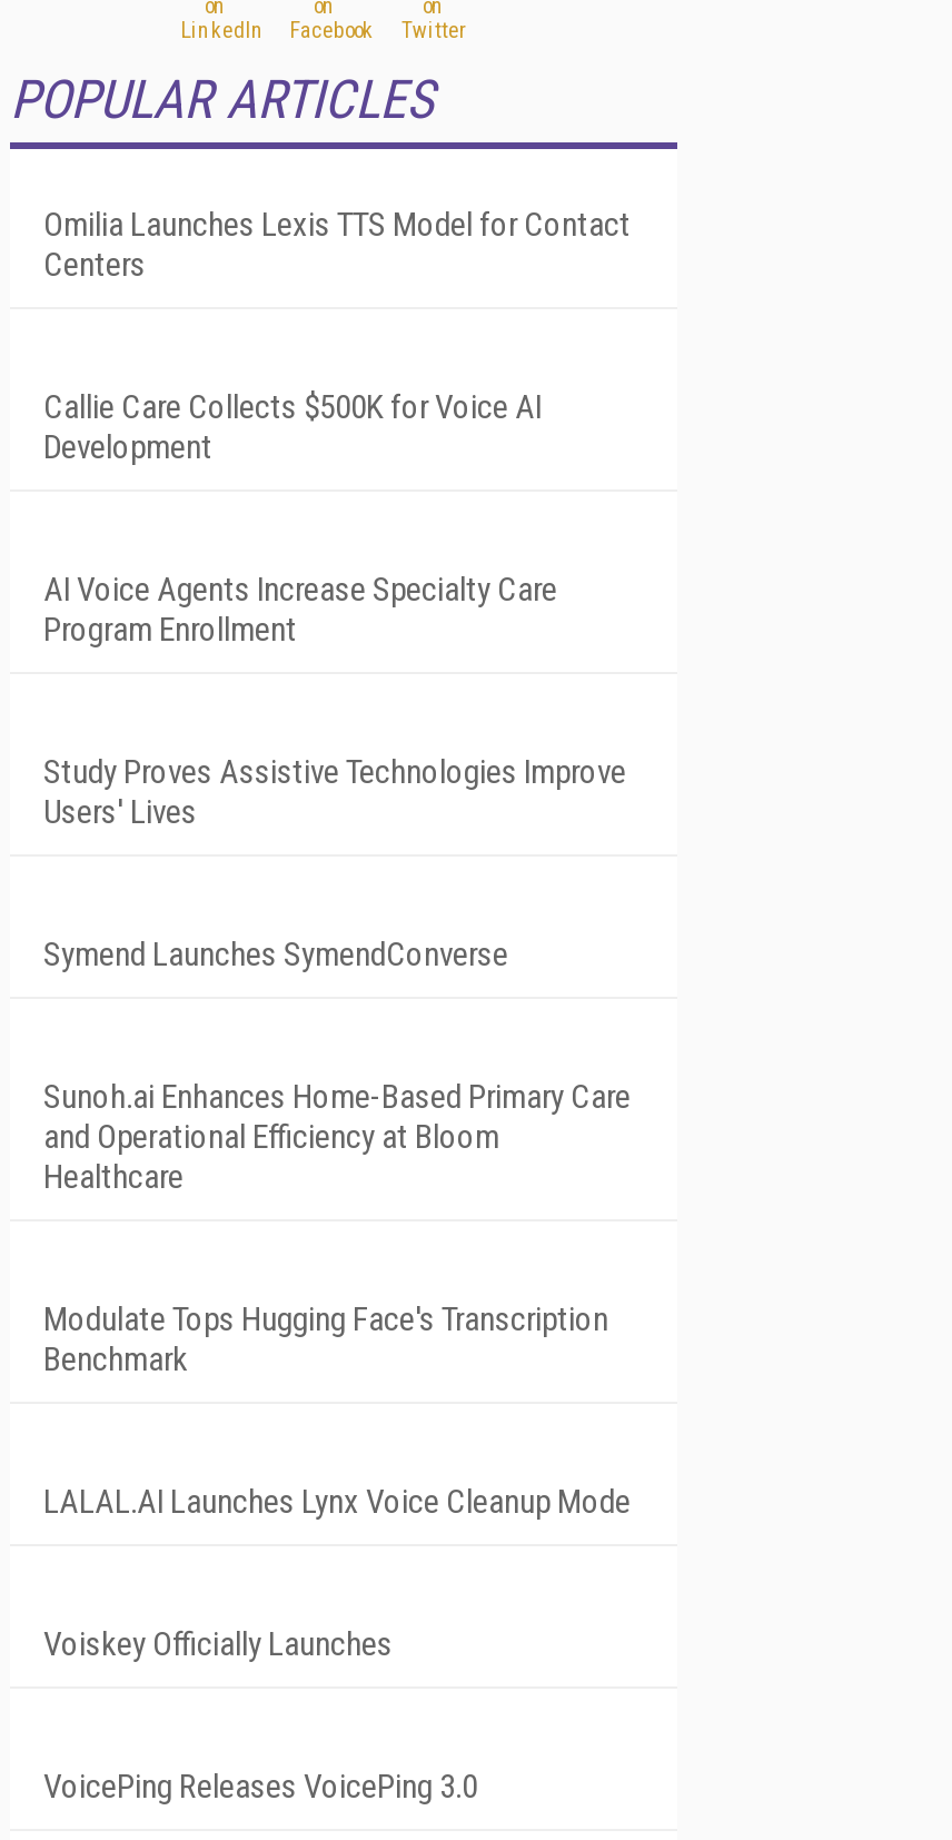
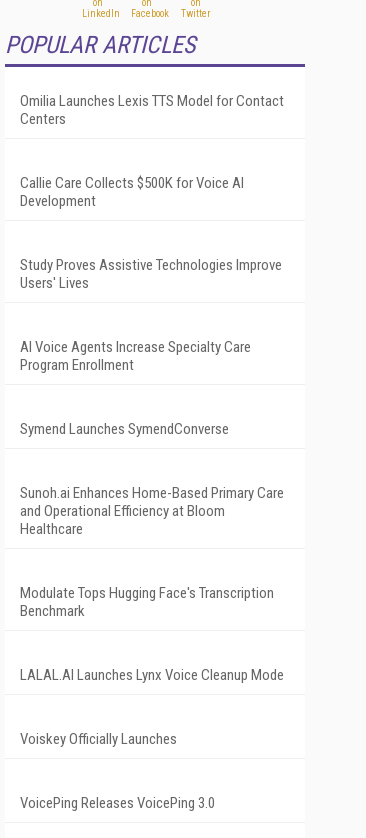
moved [43,570,557,650] -> [20,338,251,374]: AI Voice Agents Increase Specialty Care | Program Enrollment
moved [43,752,626,832] -> [20,256,282,292]: Study Proves Assistive Technologies Improve | Users' Lives

